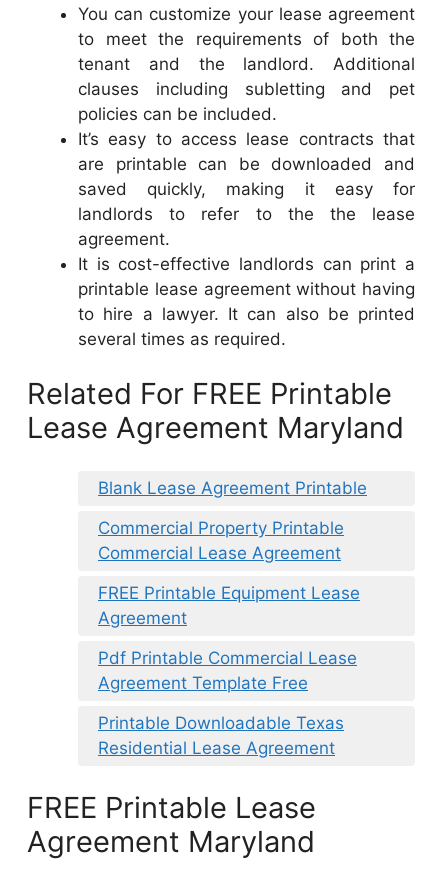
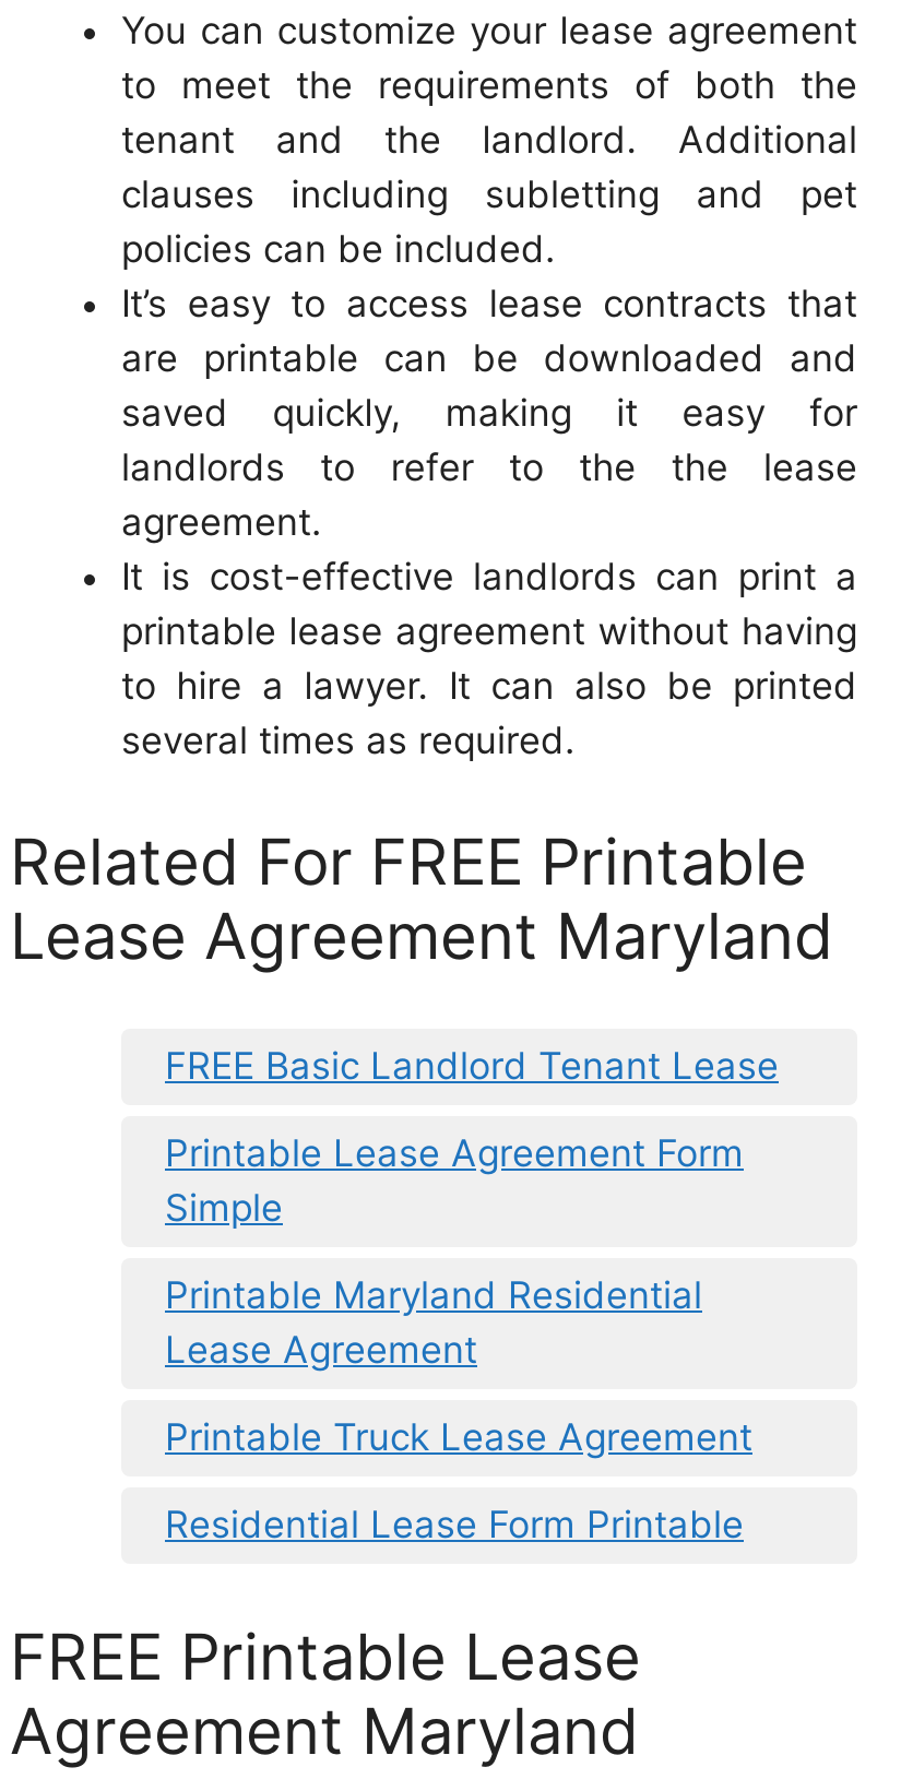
[98,478,367,498] Blank Lease Agreement Printable -> [165,1044,779,1087] FREE Basic Landlord Tenant Lease
[98,518,344,563] Commercial Property Printable | Commercial Lease Agreement -> [165,1131,744,1229] Printable Lease Agreement Form | Simple
[98,583,360,628] FREE Printable Equipment Lease | Agreement -> [165,1273,702,1371] Printable Maryland Residential | Lease Agreement
[98,648,357,693] Pdf Printable Commercial Lease | Agreement Template Free -> [165,1415,752,1459] Printable Truck Lease Agreement
[98,713,344,758] Printable Downloadable Texas | Residential Lease Agreement -> [165,1502,744,1546] Residential Lease Form Printable

